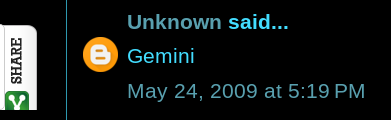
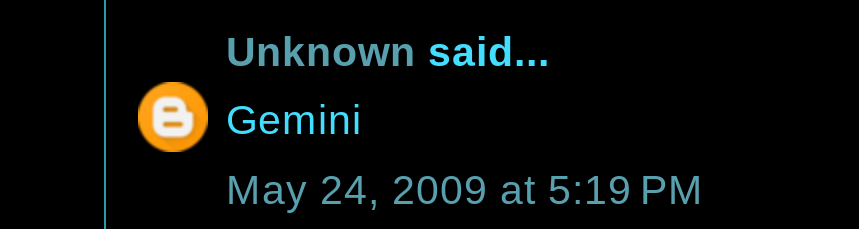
[3,23,38,111] [image] -> none

